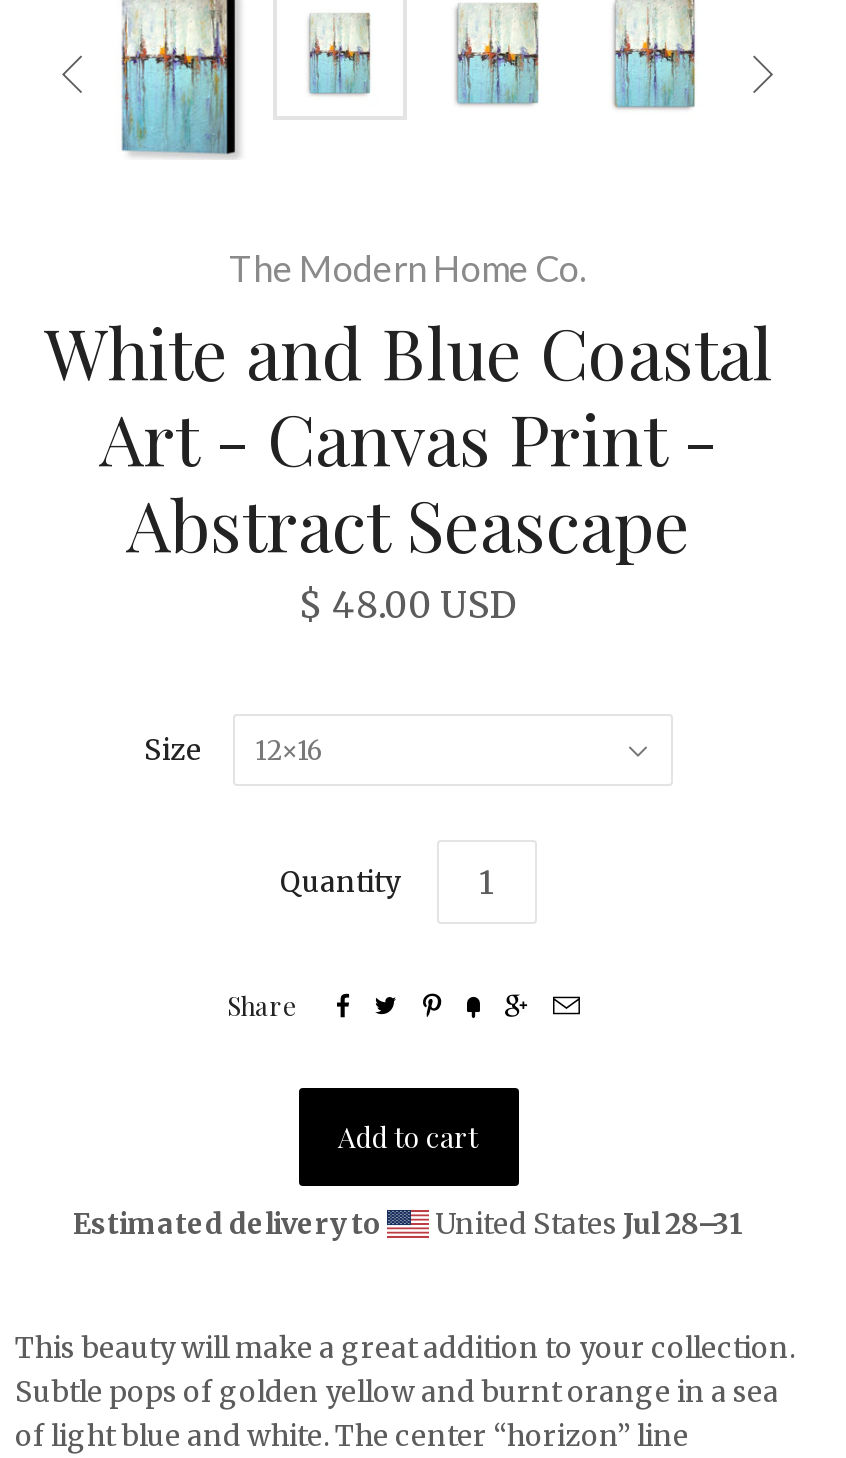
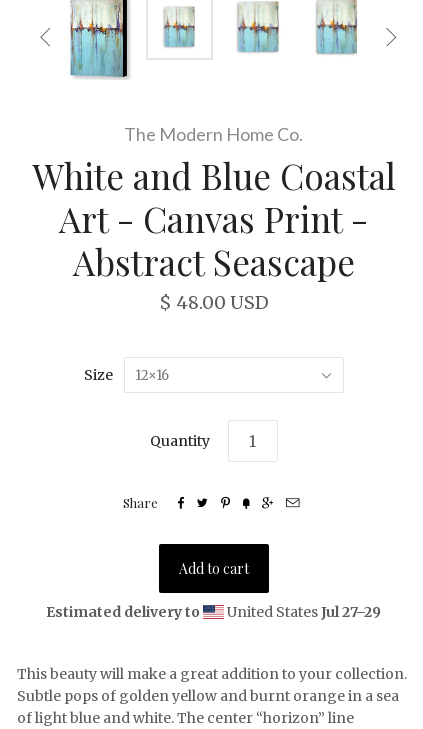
[429,1206,743,1242] United States Jul 28–31 -> [224,603,381,621] United States Jul 27–29

